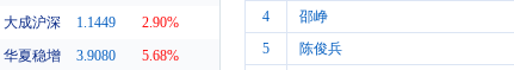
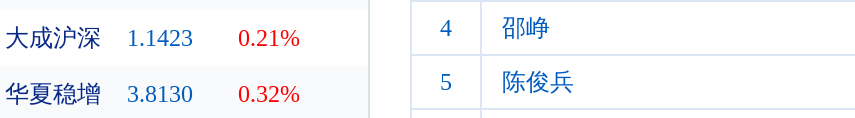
[76,14,115,31] 1.1449 -> [127,24,193,52] 1.1423
[142,14,179,31] 2.90% -> [238,24,300,52] 0.21%
[76,47,115,64] 3.9080 -> [127,80,193,108] 3.8130
[142,47,179,64] 5.68% -> [238,80,300,108] 0.32%

